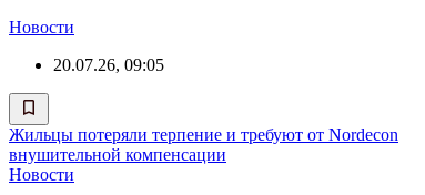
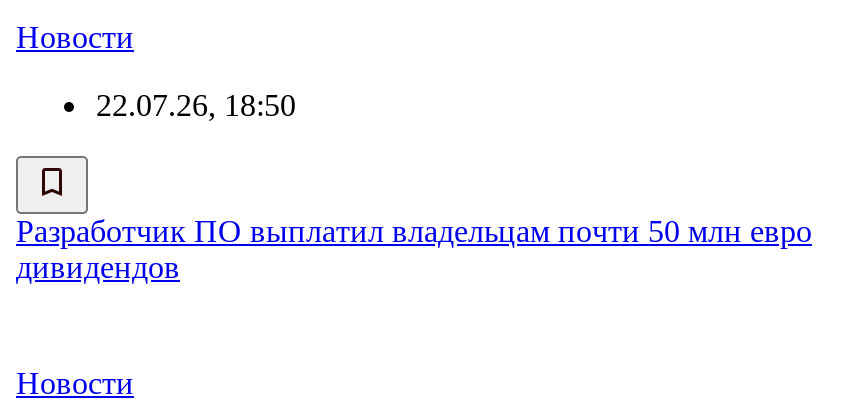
[53,56,164,74] 20.07.26, 09:05 -> [96,88,296,122] 22.07.26, 18:50
[9,125,398,164] Жильцы потеряли терпение и требуют от Nordecon | внушительной компенсации -> [16,214,812,284] Разработчик ПО выплатил владельцам почти 50 млн евро | дивидендов

